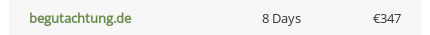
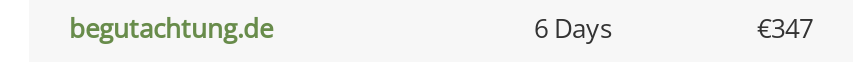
[261,9,300,27] 8 Days -> [534,10,612,46] 6 Days

